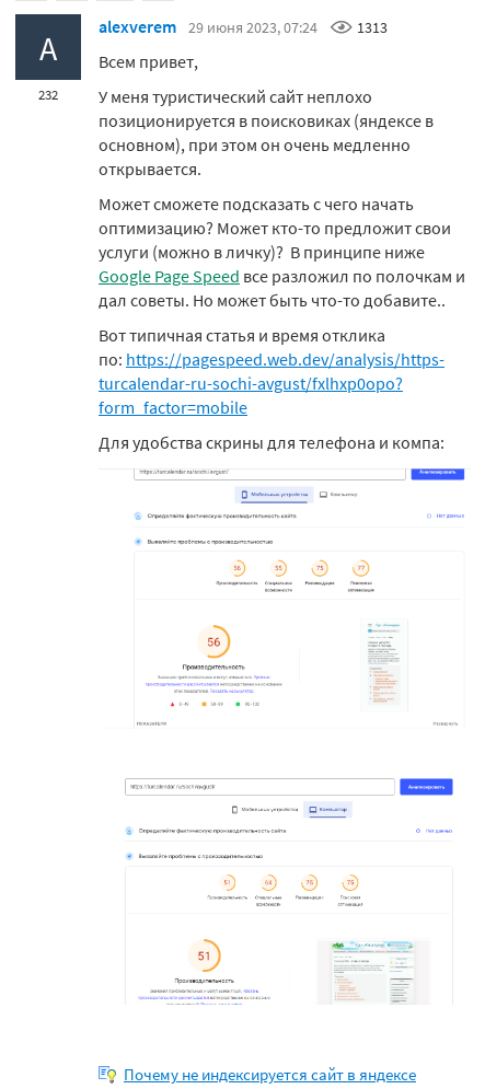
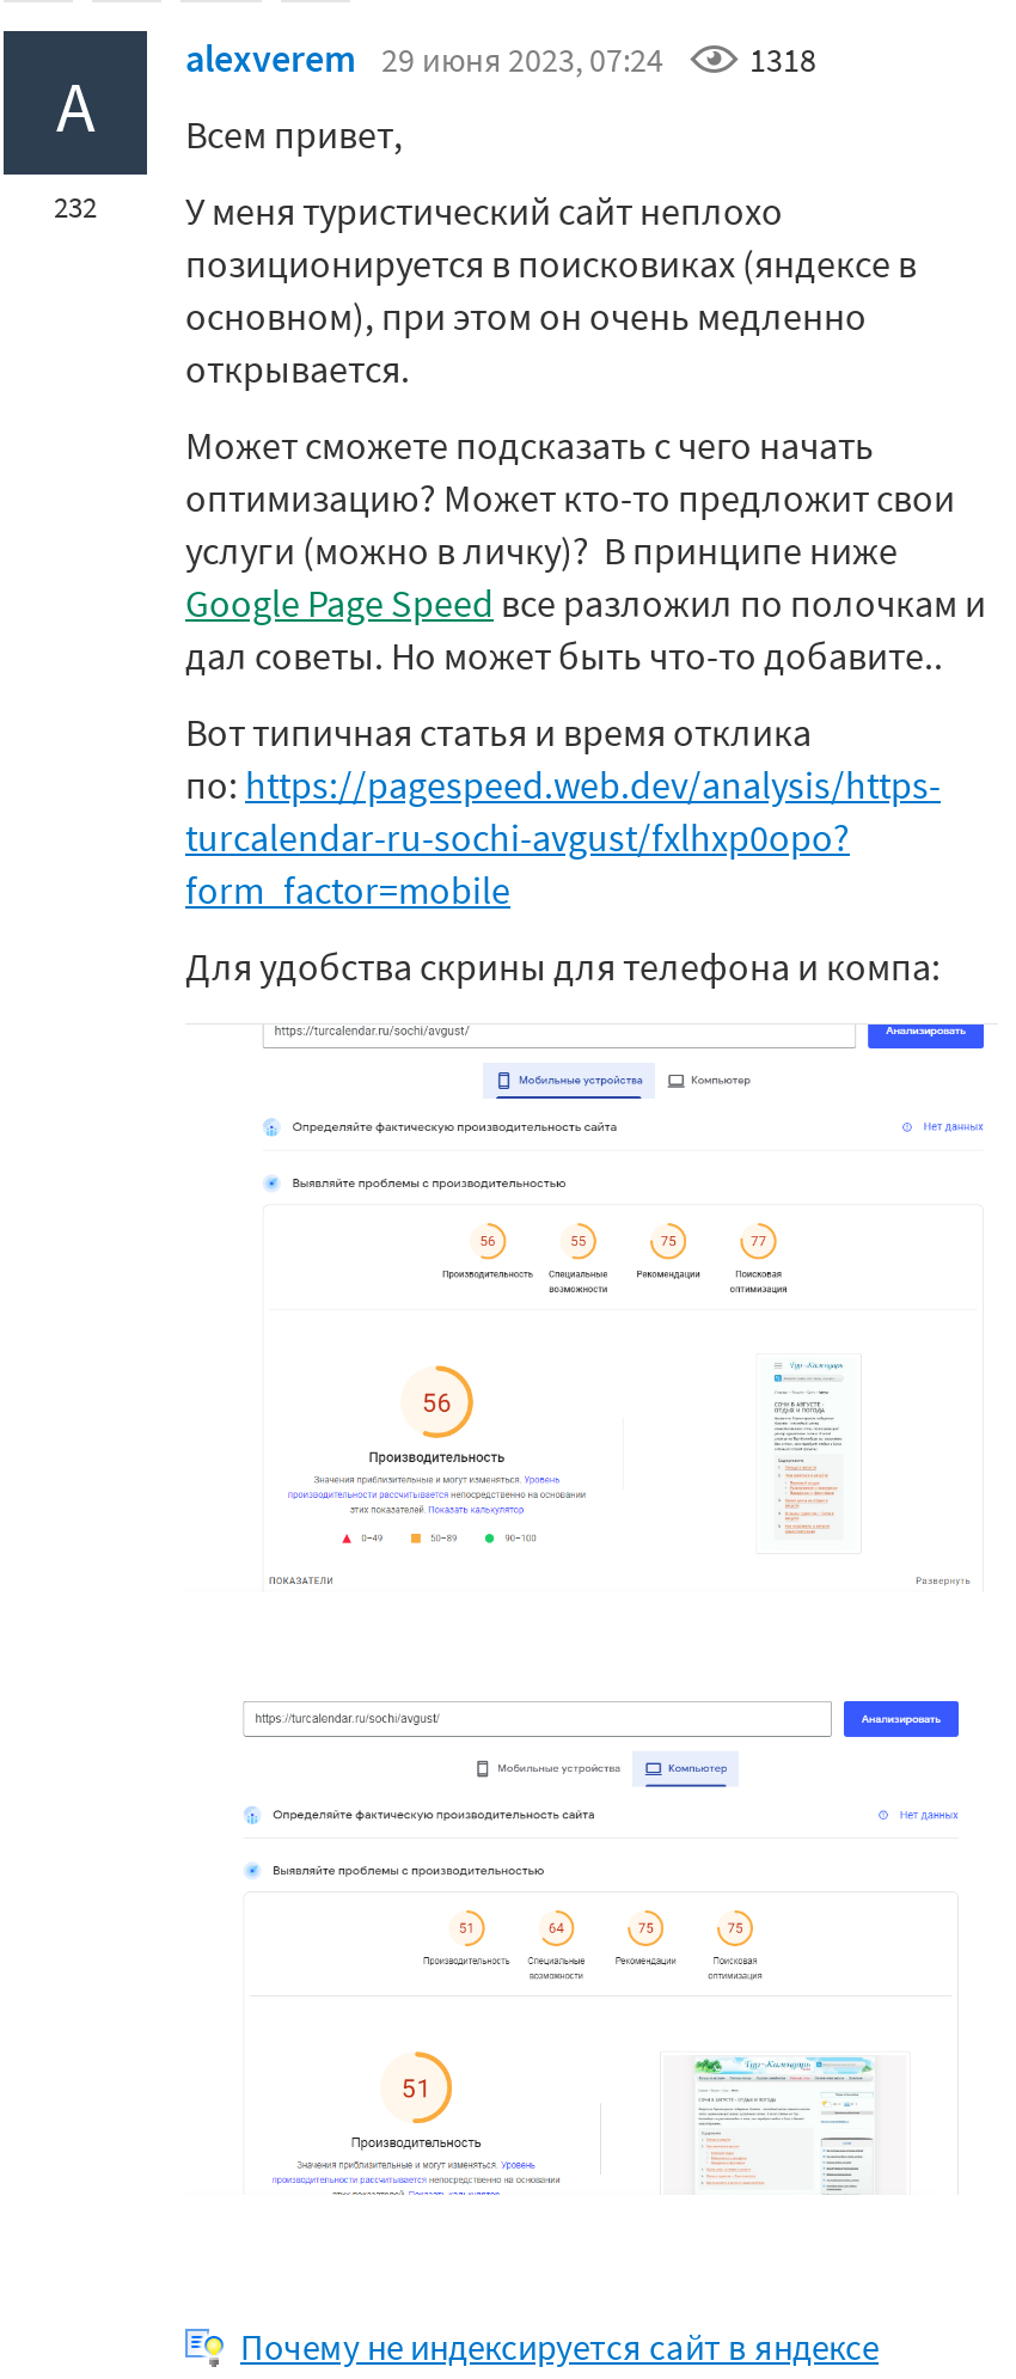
[99,15,388,37] alexverem 29 июня 2023, 07:24 1313 -> [185,33,816,81] alexverem 29 июня 2023, 07:24 1318

